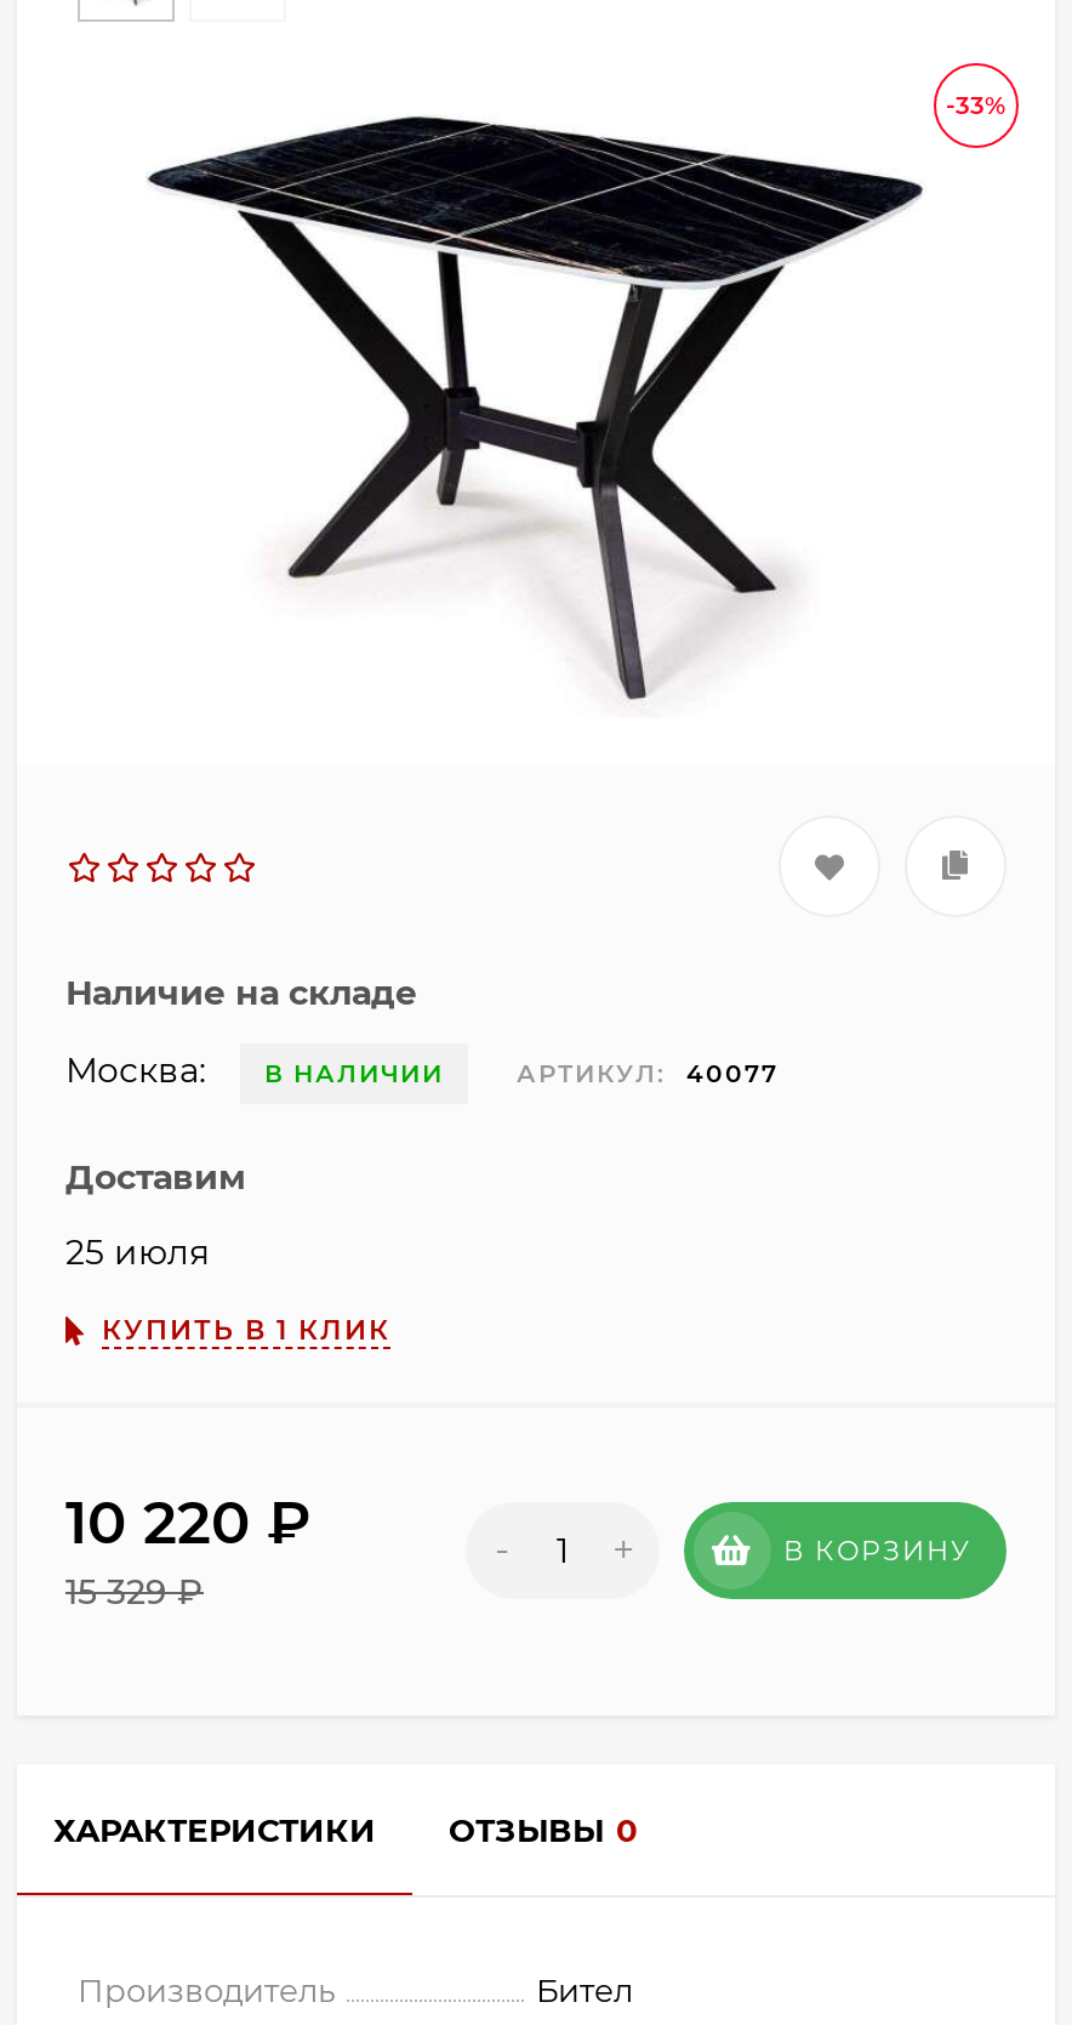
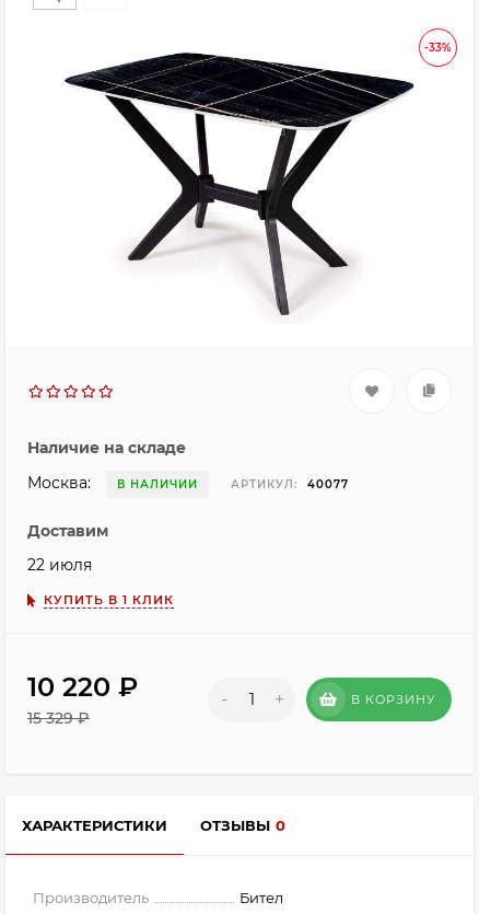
[65,1230,209,1274] 25 июля -> [27,555,92,575] 22 июля

